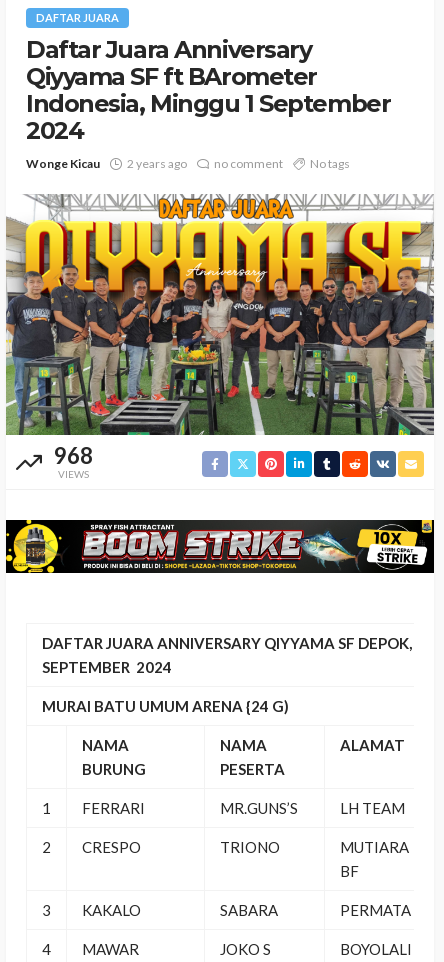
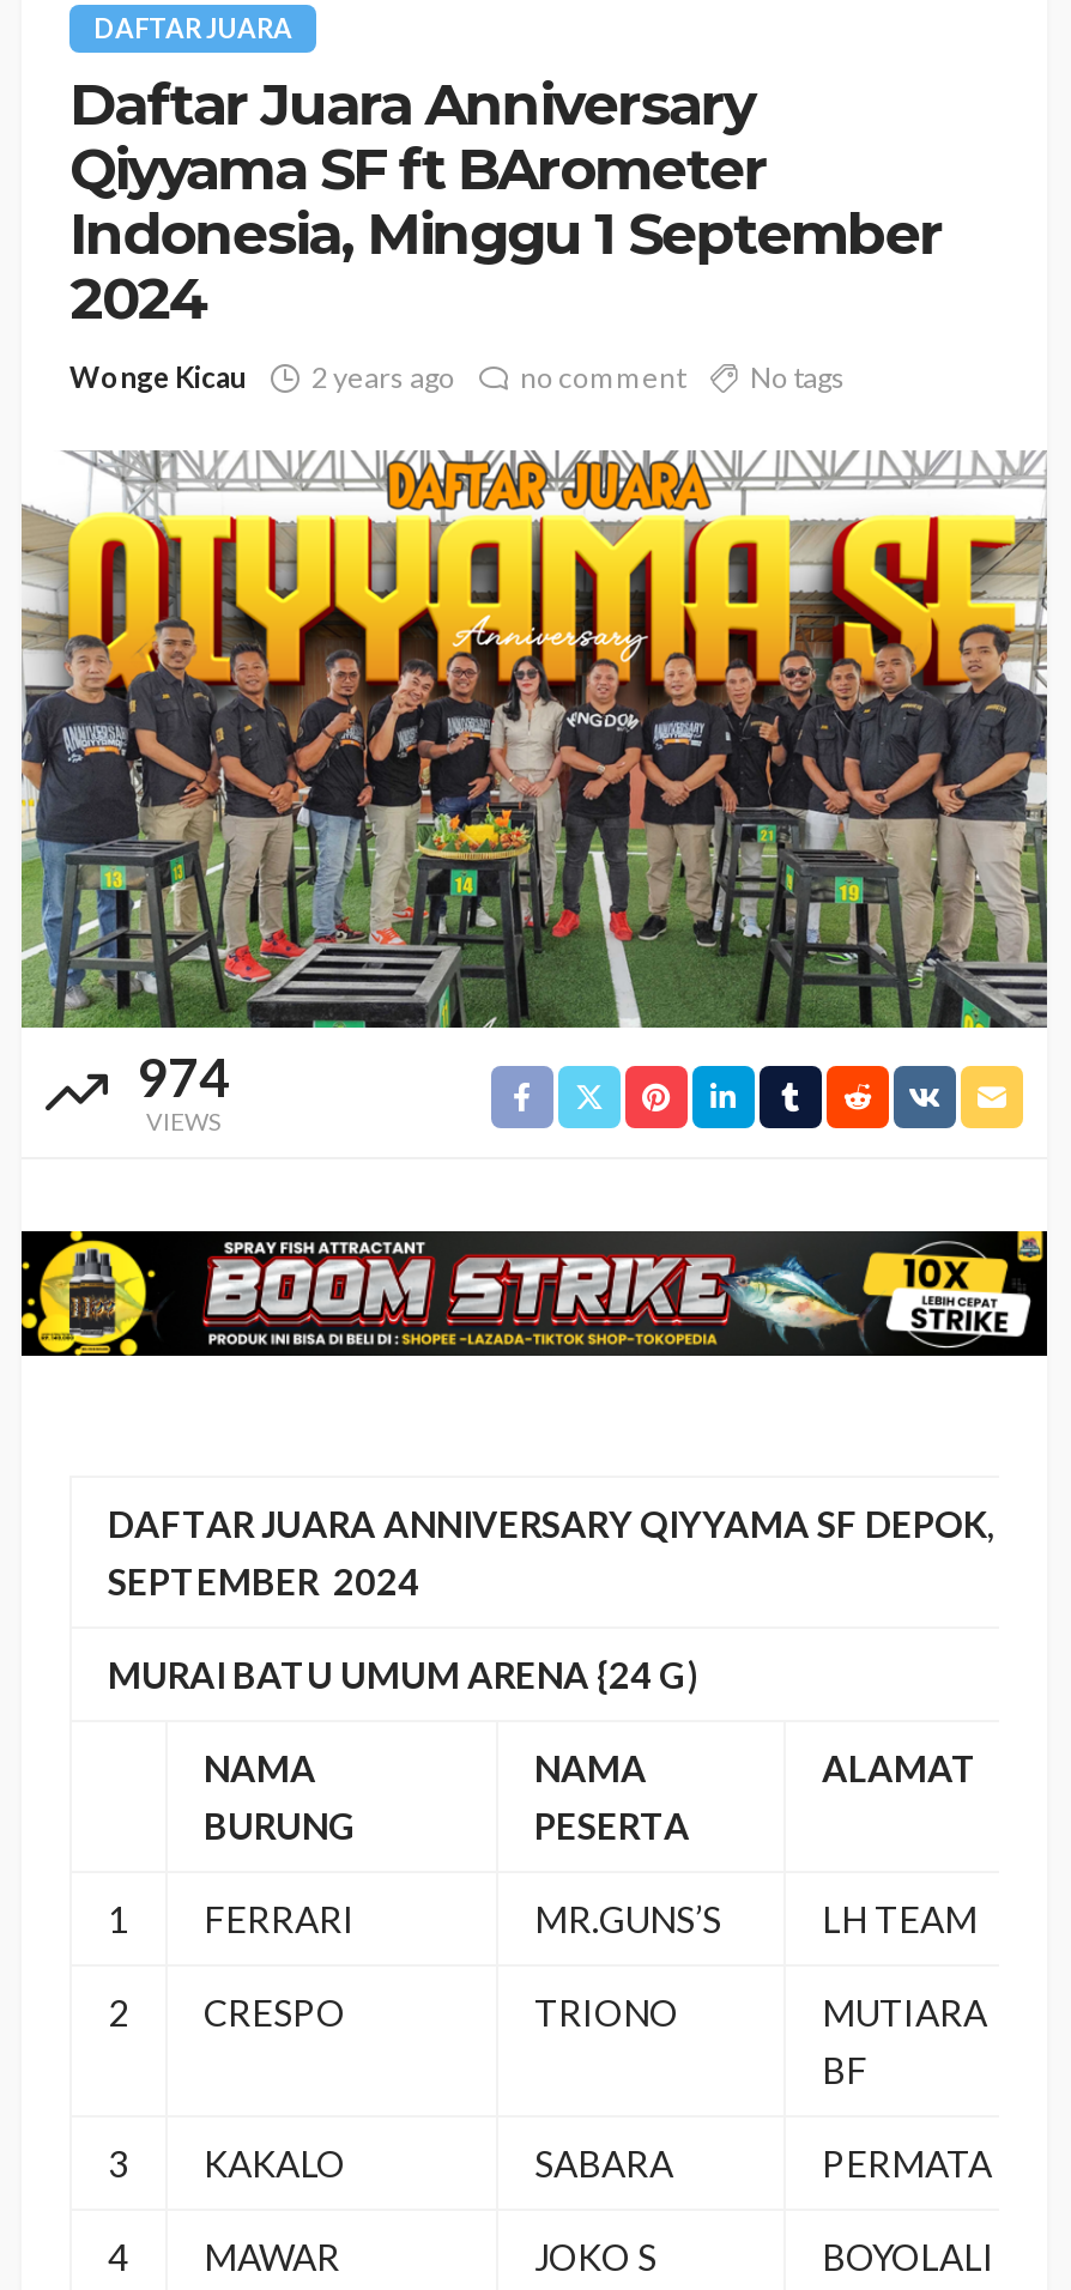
[54,442,93,469] 968 -> [137,1043,230,1108] 974

